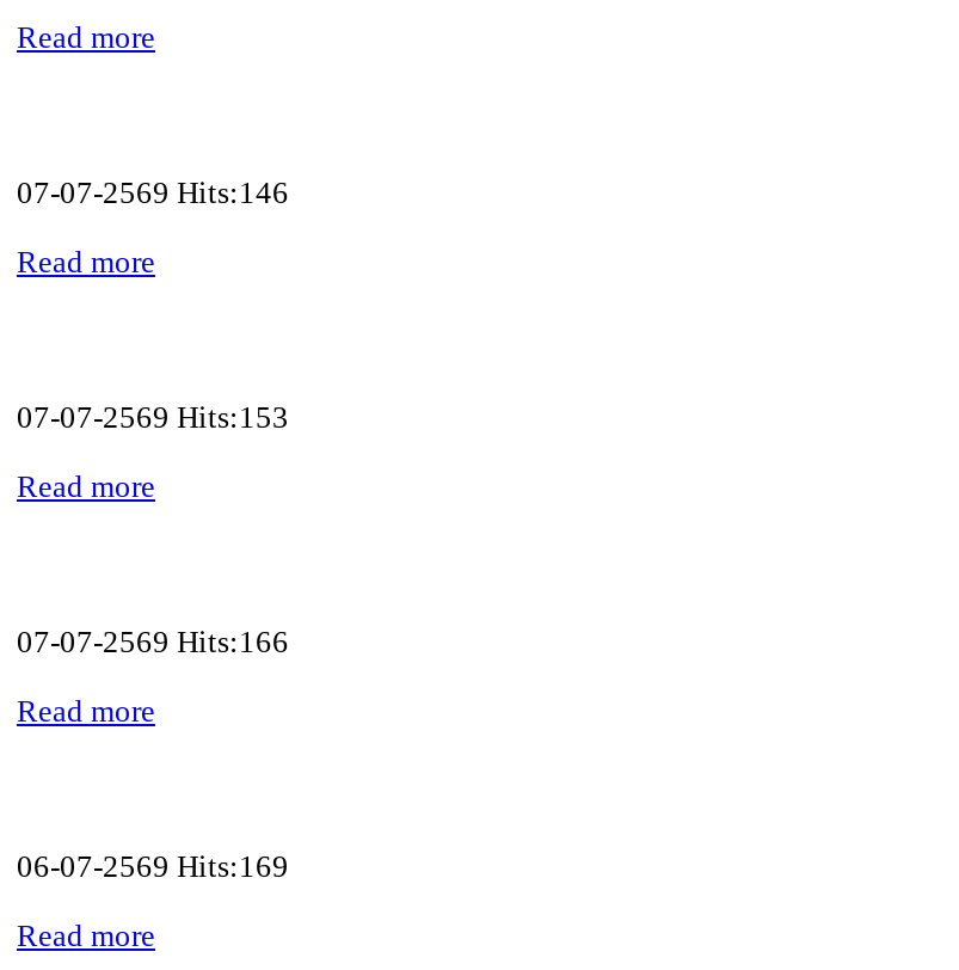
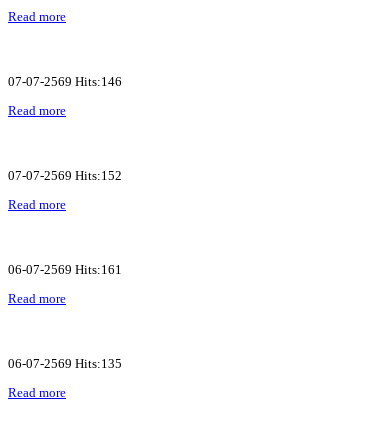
[17,399,289,434] 07-07-2569 Hits:153 -> [8,168,122,183] 07-07-2569 Hits:152
[17,623,289,659] 07-07-2569 Hits:166 -> [8,262,122,277] 06-07-2569 Hits:161
[17,848,289,884] 06-07-2569 Hits:169 -> [8,356,122,371] 06-07-2569 Hits:135

